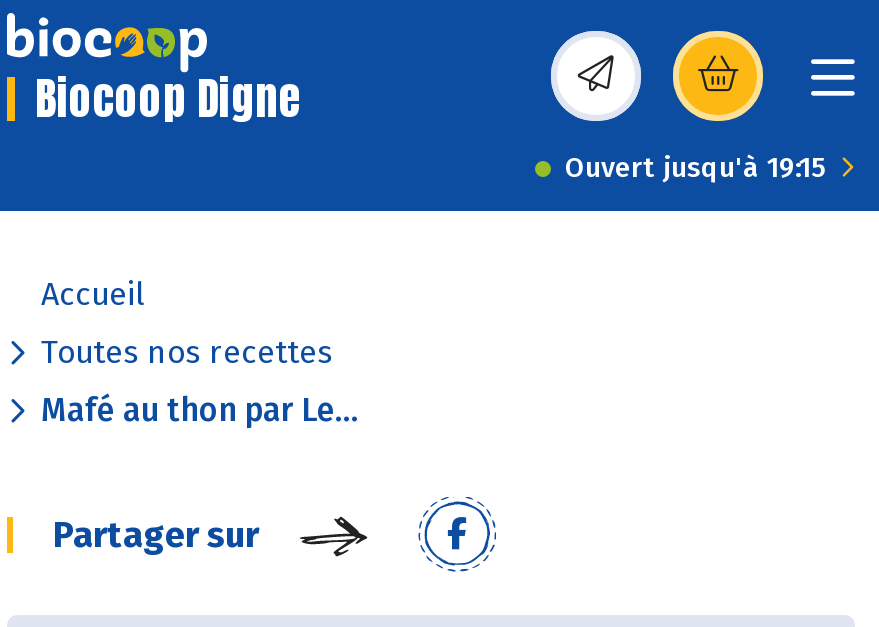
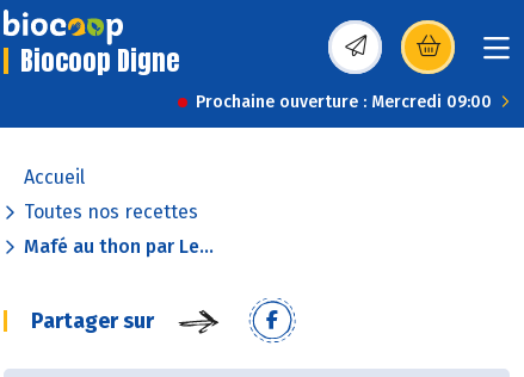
[565,151,825,185] Ouvert jusqu'à 19:15 -> [196,92,492,112] Prochaine ouverture : Mercredi 09:00

